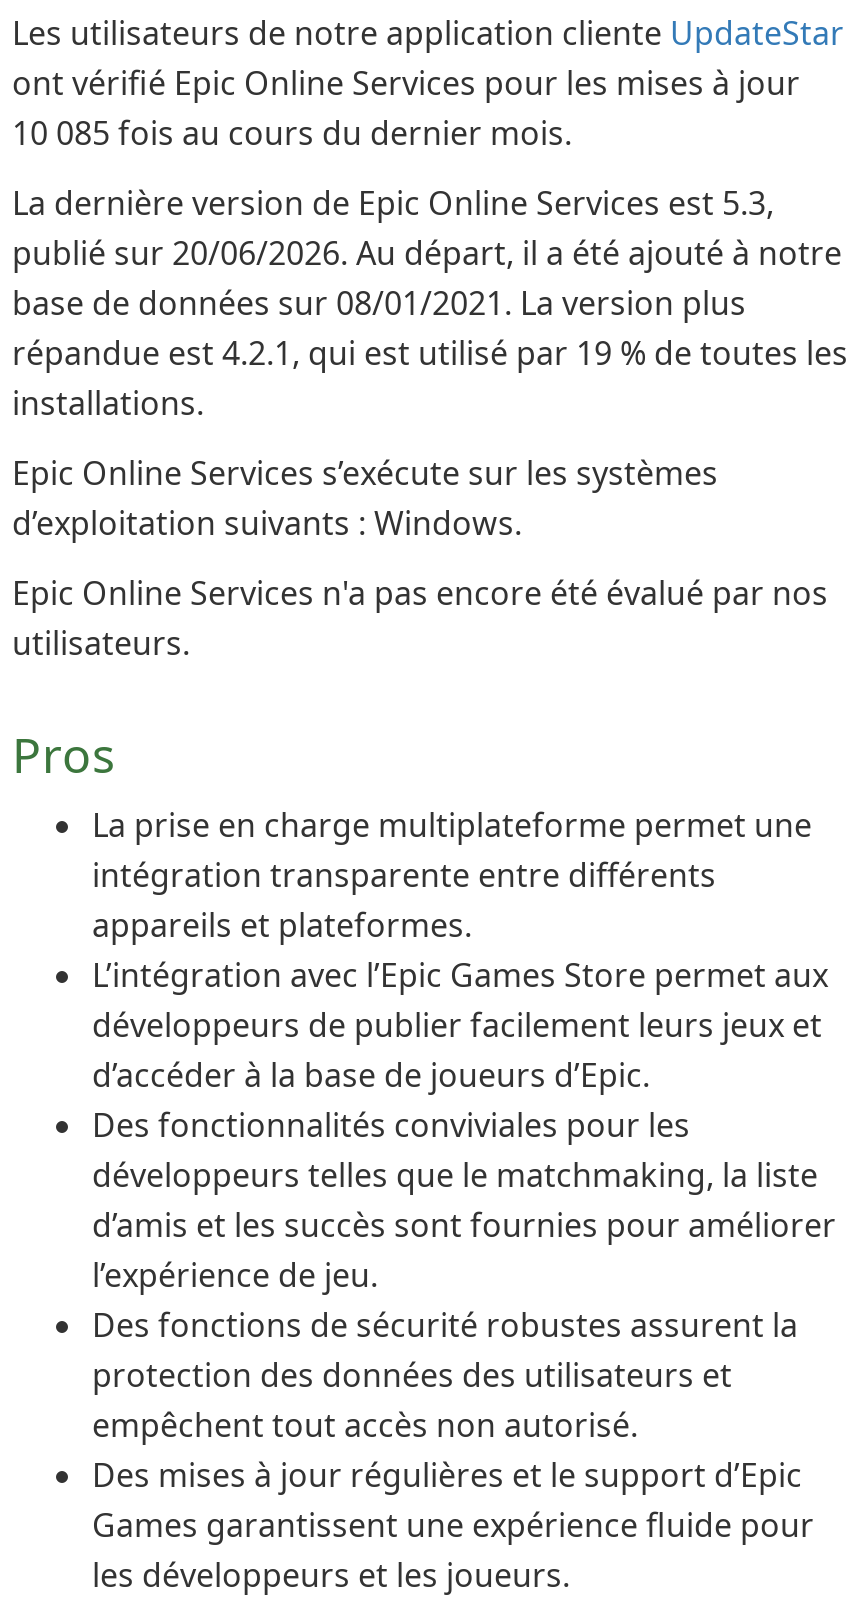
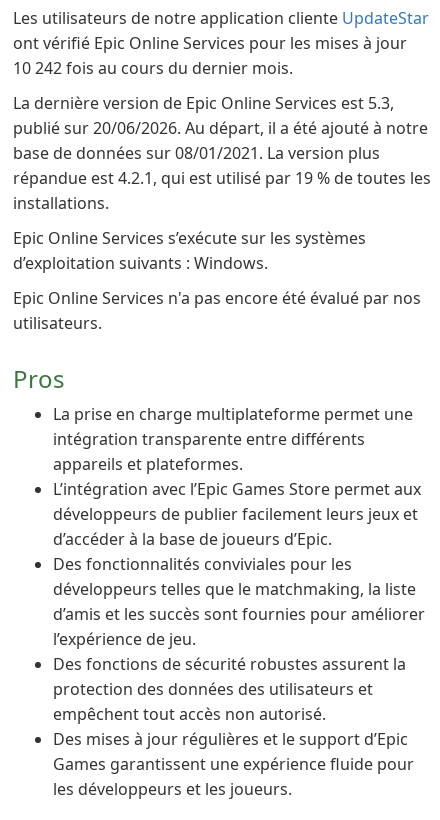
[12,111,572,155] 10 085 fois au cours du dernier mois. -> [13,57,293,79] 10 242 fois au cours du dernier mois.

